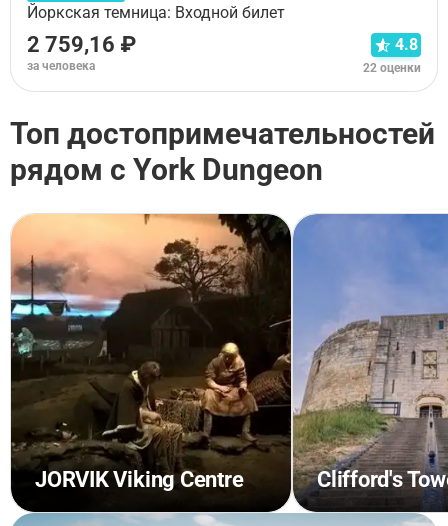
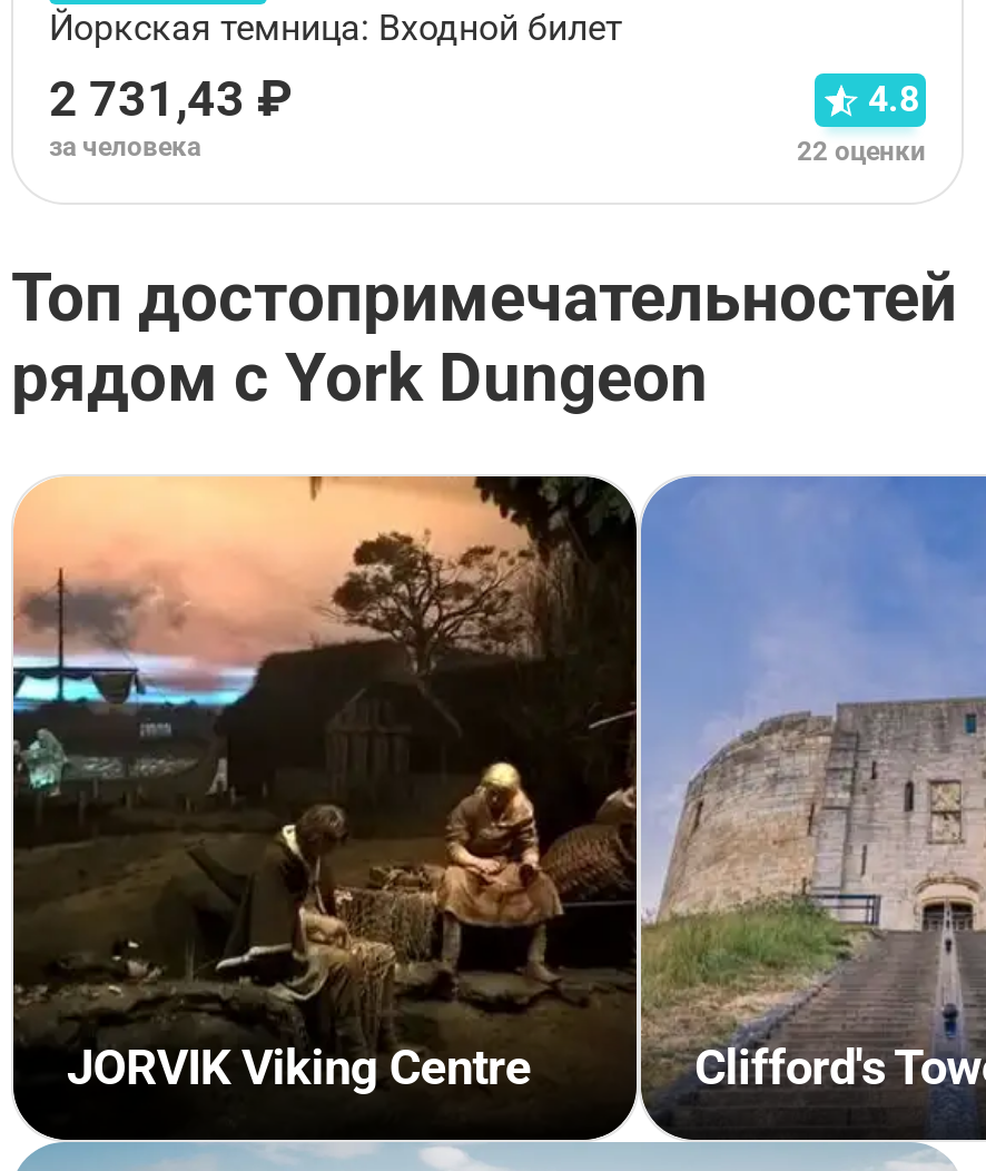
[27,32,136,57] 2 759,16 ₽ -> [49,71,292,127] 2 731,43 ₽

